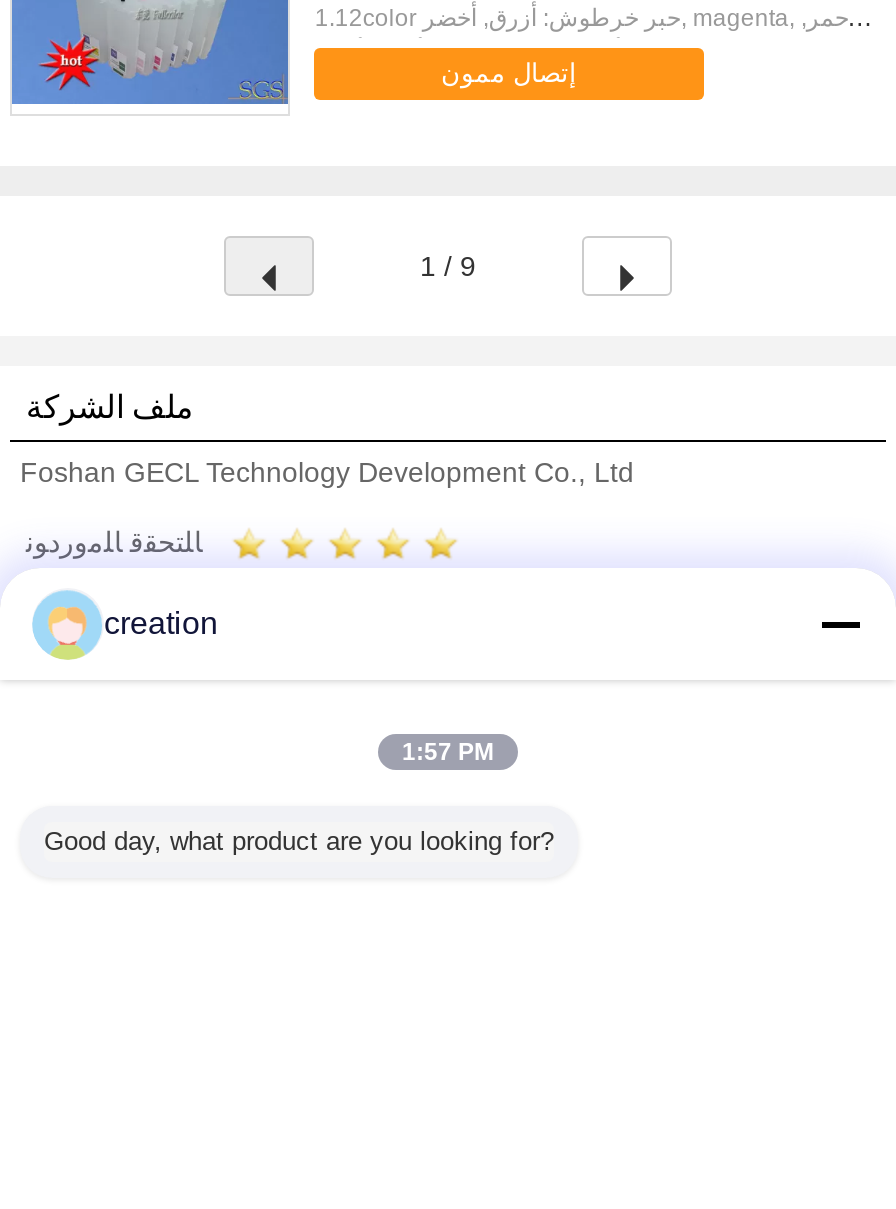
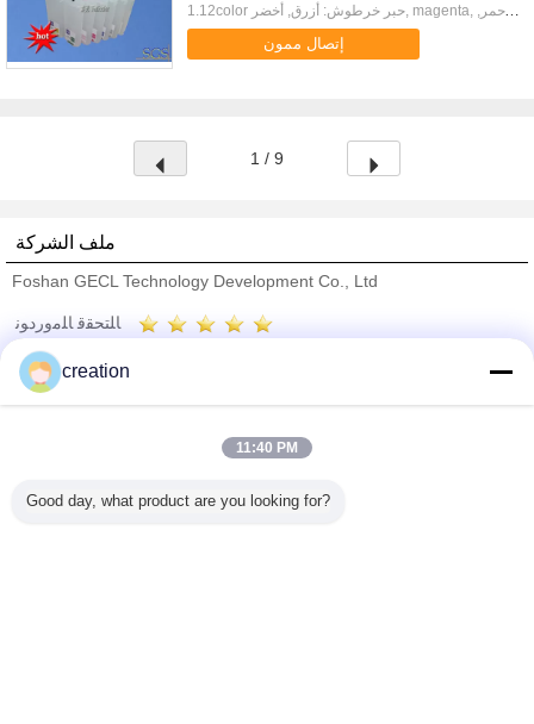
[402,738,494,766] 1:57 PM -> [236,439,298,456] 11:40 PM

